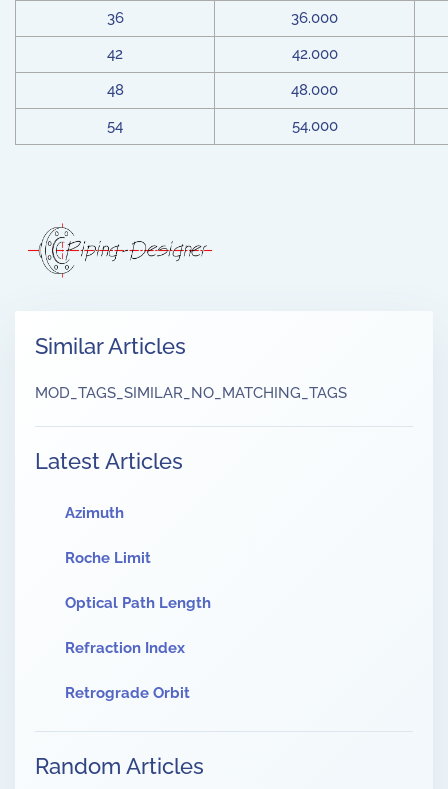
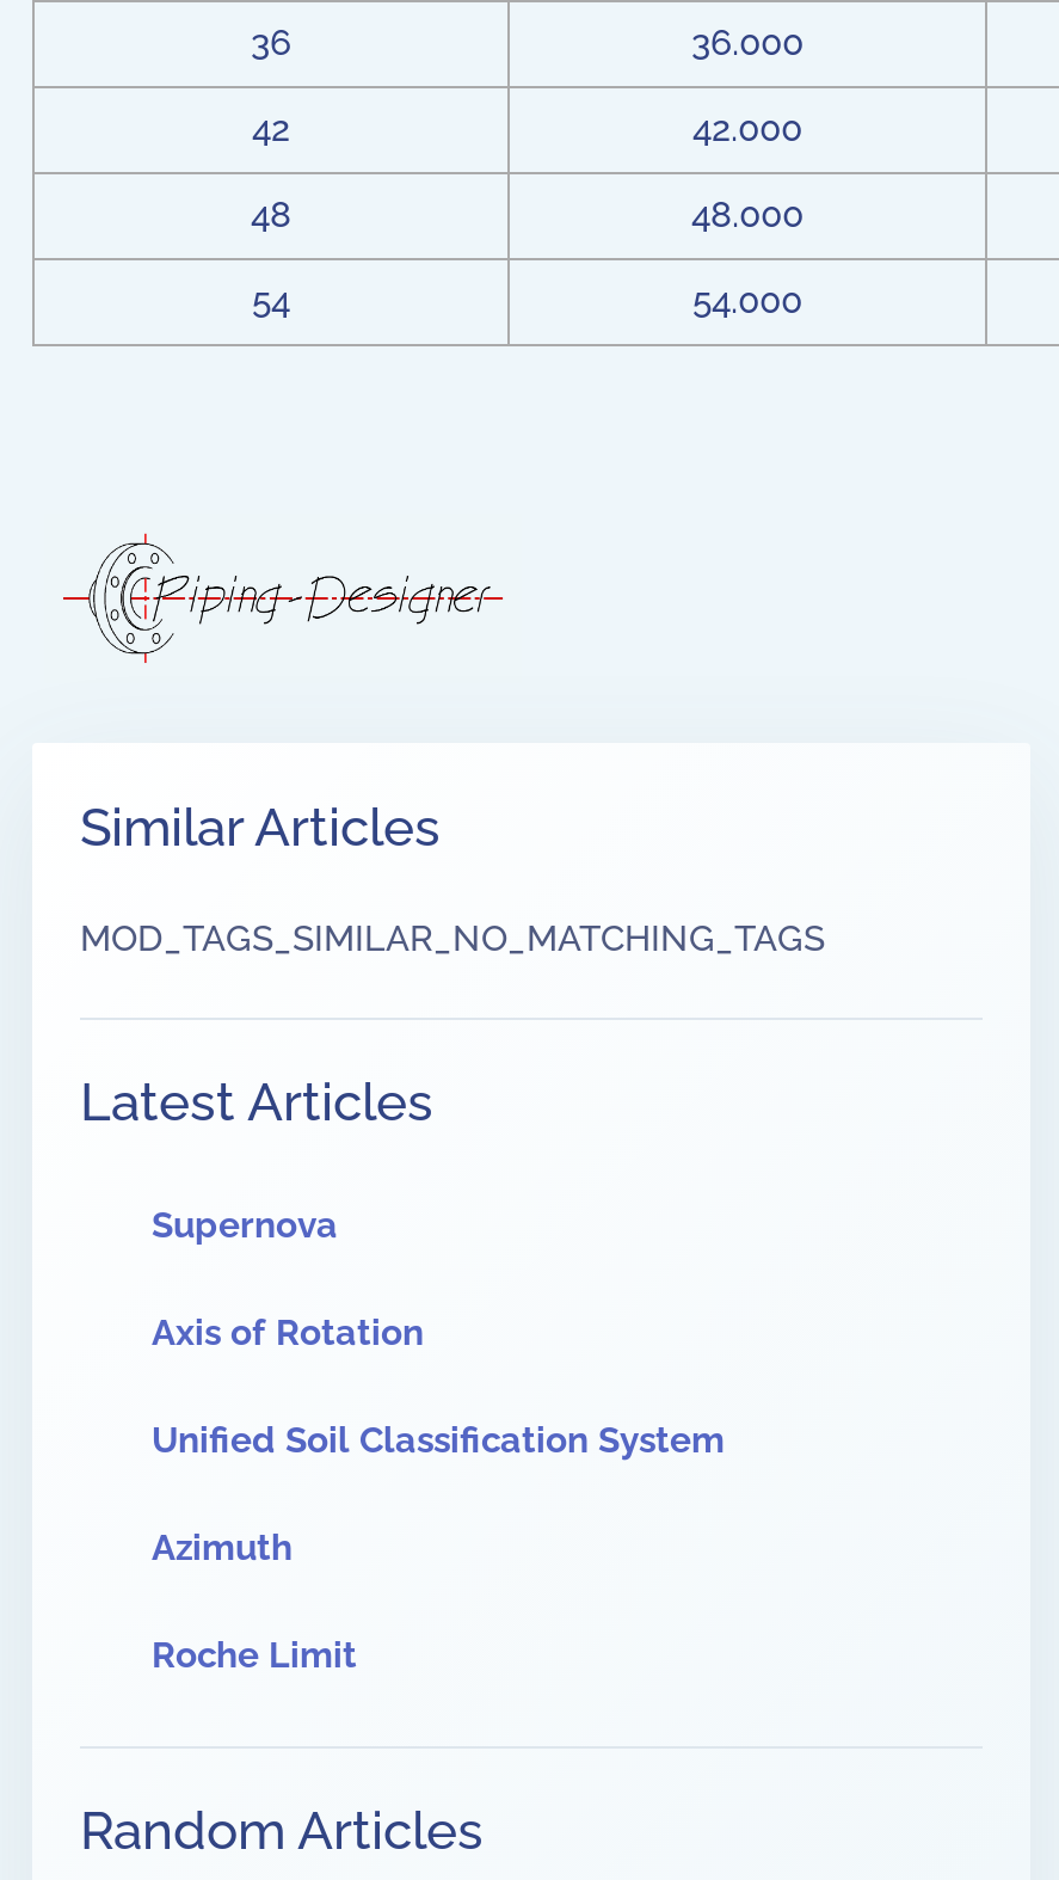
none -> [152,1205,725,1463] Supernova | Axis of Rotation | Unified Soil Classification System
moved [65,504,151,567] -> [152,1527,357,1678]: Azimuth | Roche Limit
[65,594,211,702] Optical Path Length | Refraction Index | Retrograde Orbit -> none

